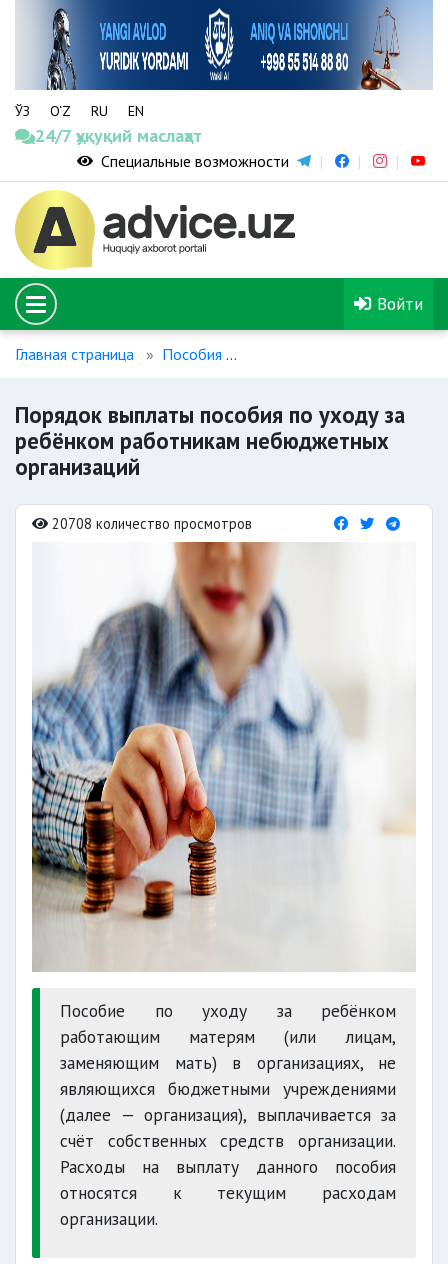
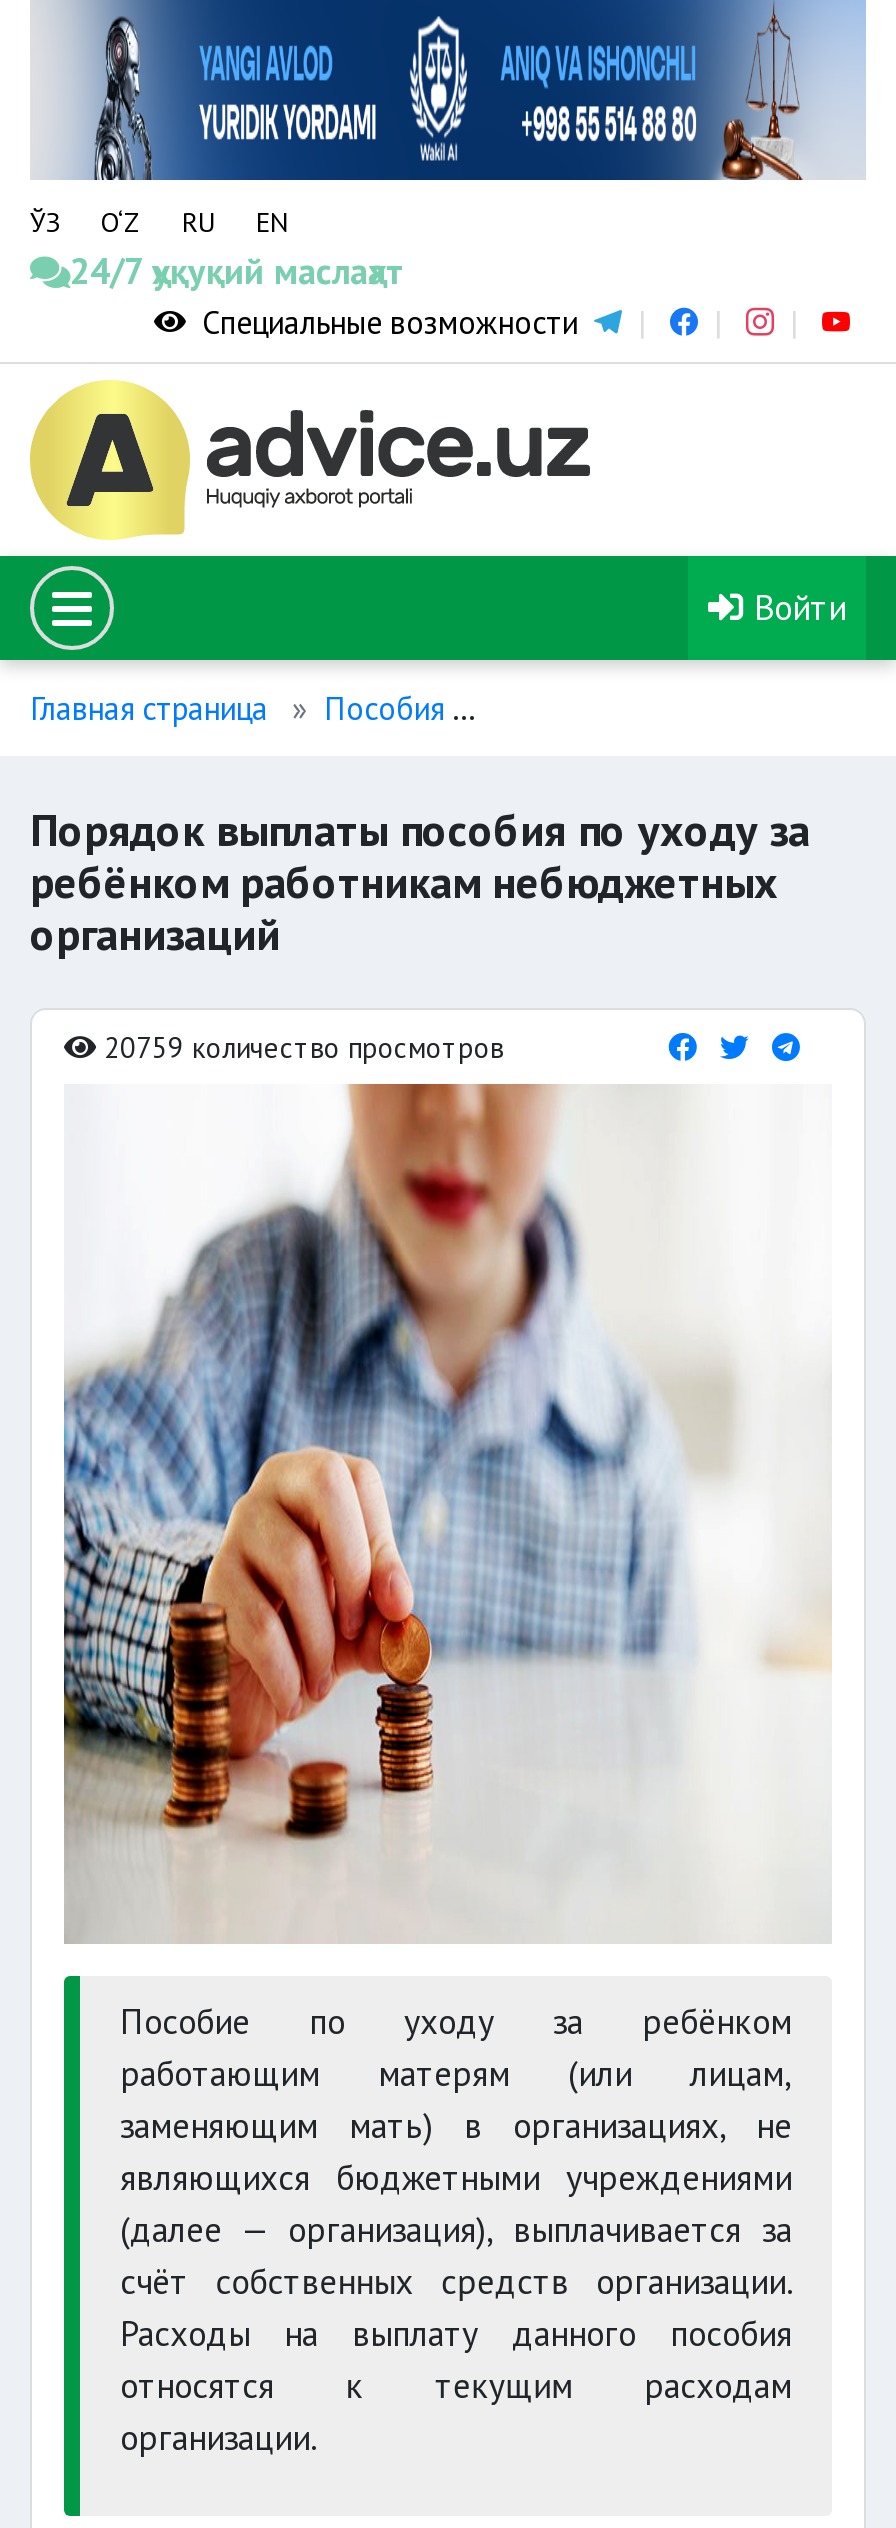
[48,514,252,533] 20708 количество просмотров -> [96,1028,504,1066] 20759 количество просмотров

